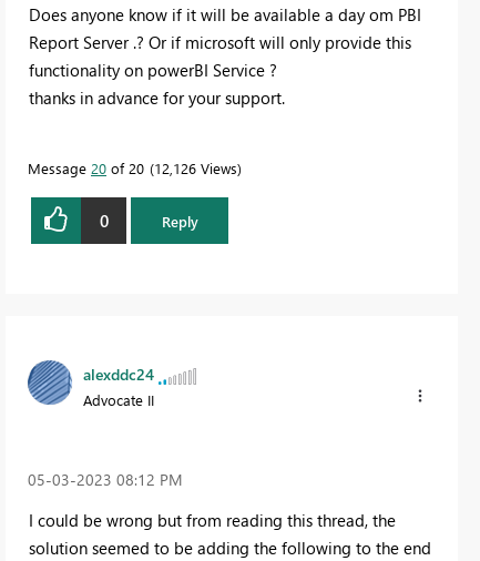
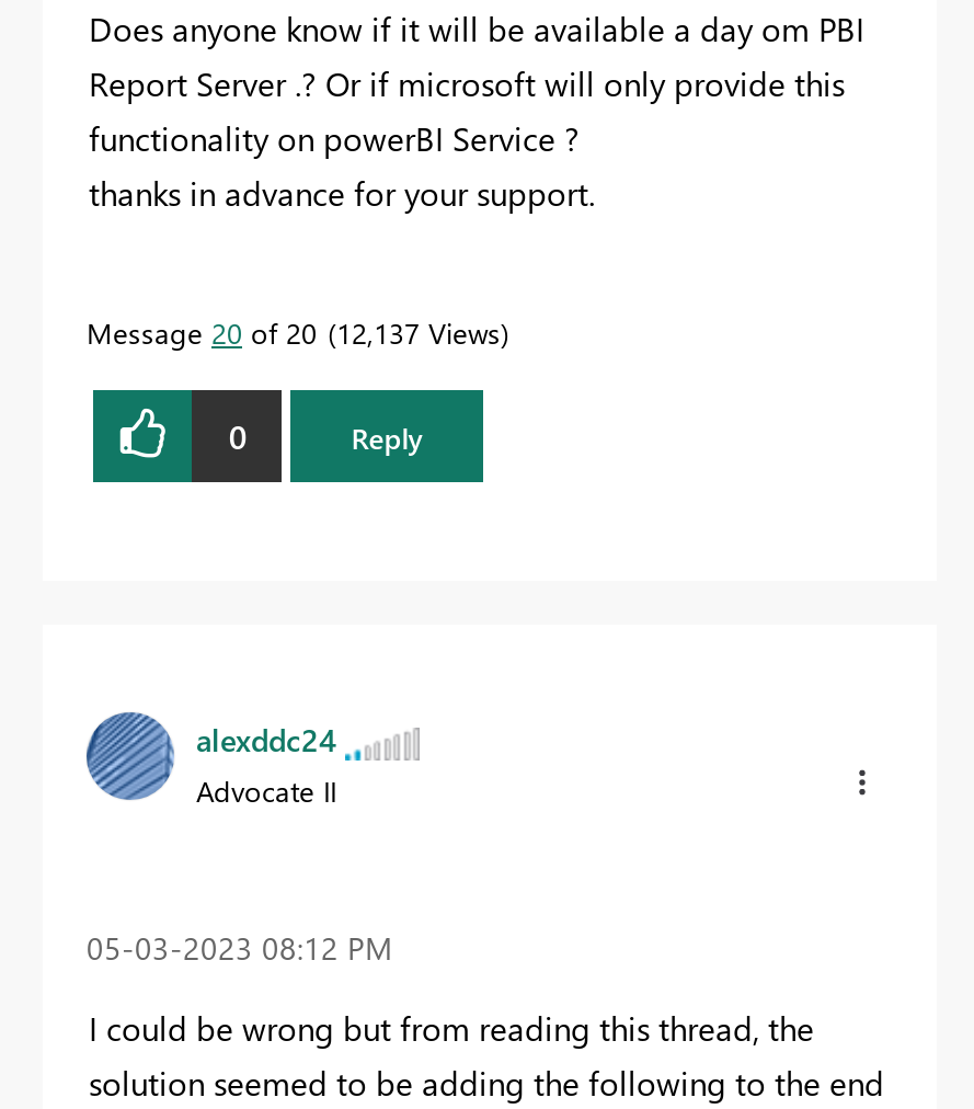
[28,159,237,178] Message 20 of 20 12,126 Views -> [87,314,501,351] Message 20 of 20 12,137 Views

